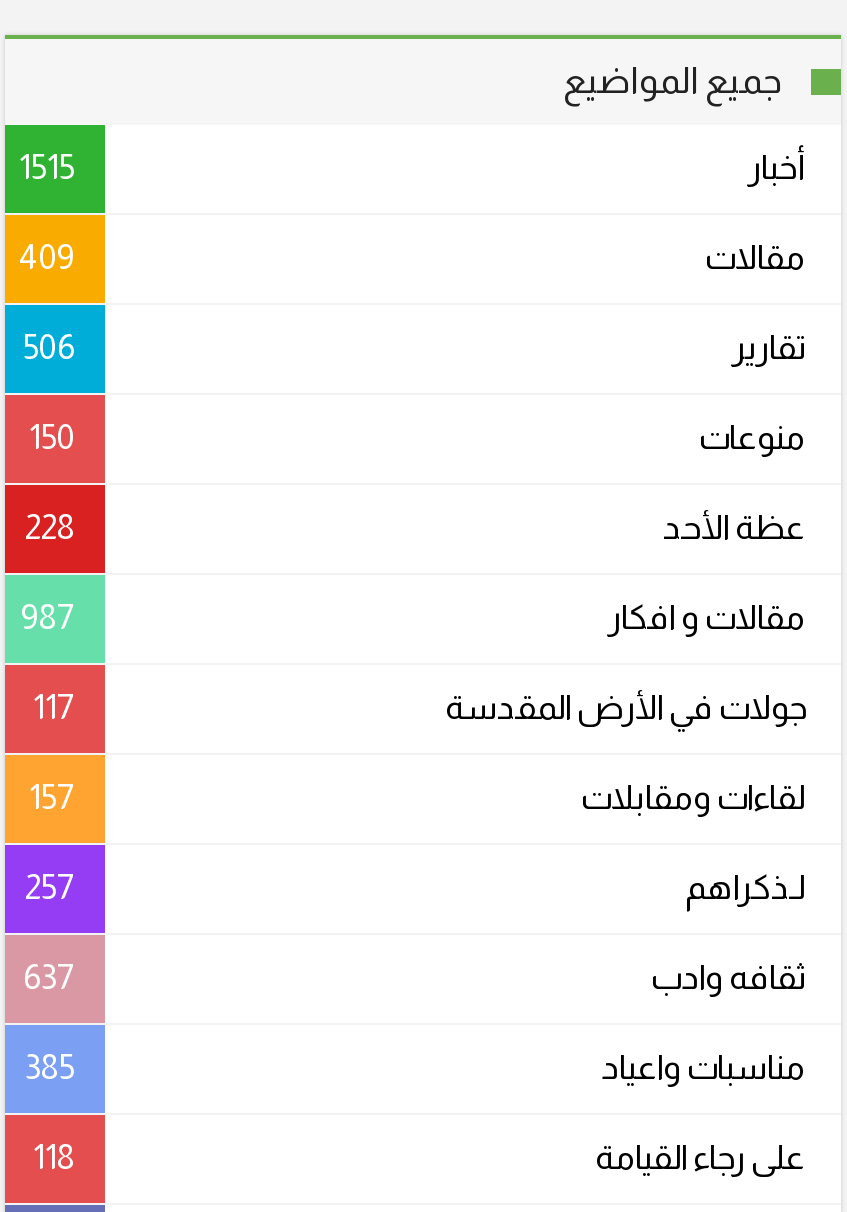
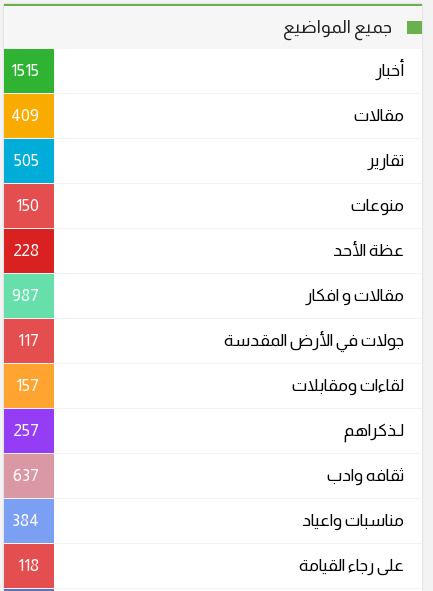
[23,330,75,368] 506 -> [14,151,39,170] 505
[25,1050,75,1088] 385 -> [12,511,39,530] 384

